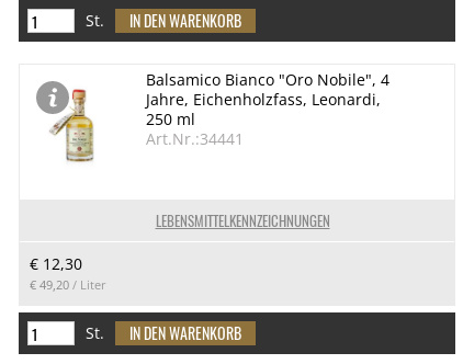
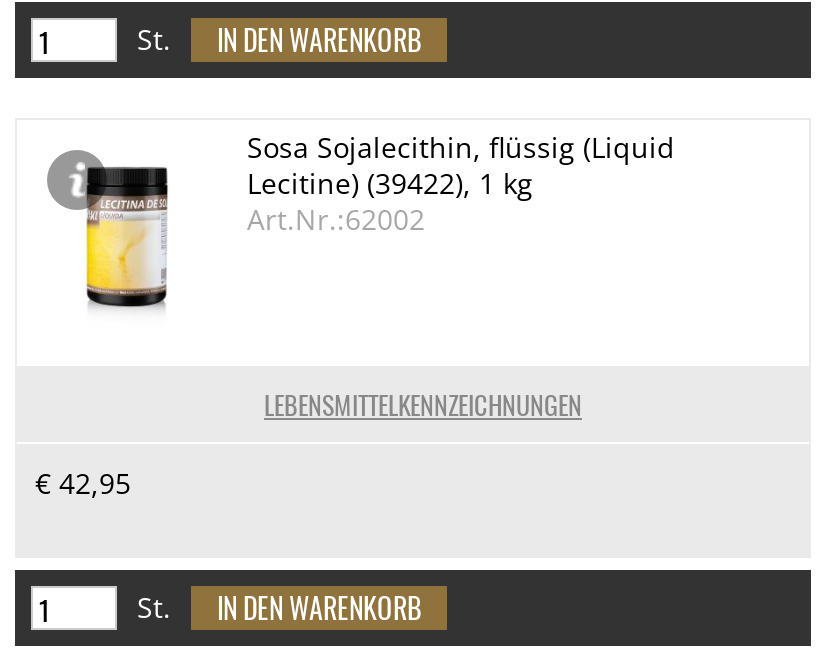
[49,69,389,168] [image] | Balsamico Bianco "Oro Nobile", 4 | Jahre, Eichenholzfass, Leonardi, | 250 ml | Art.Nr.:34441 -> [75,128,675,310] [image] | Sosa Sojalecithin, flüssig (Liquid | Lecitine) (39422), 1 kg | Art.Nr.:62002
[30,253,106,293] € 12,30 | € 49,20 / Liter -> [35,464,131,502] € 42,95

